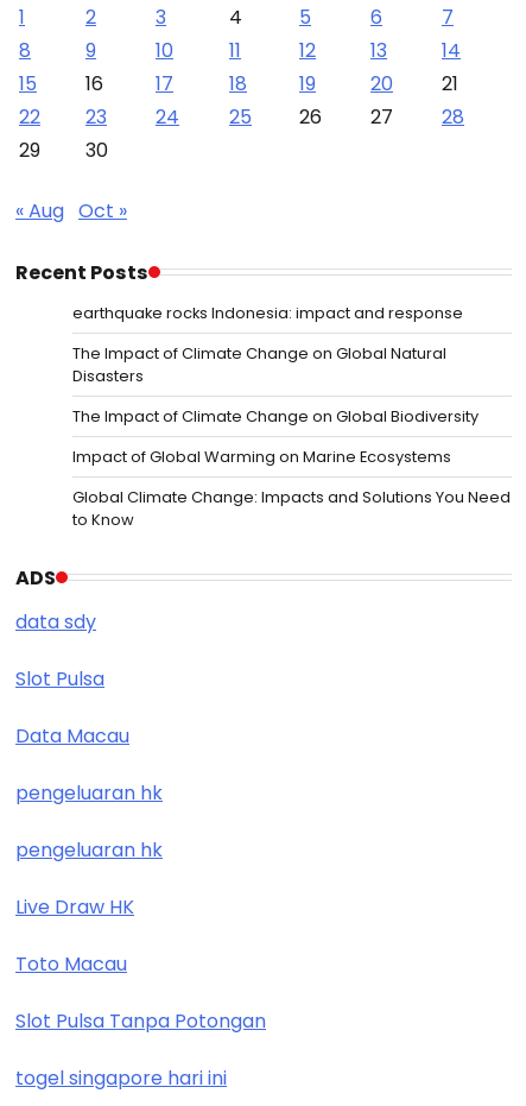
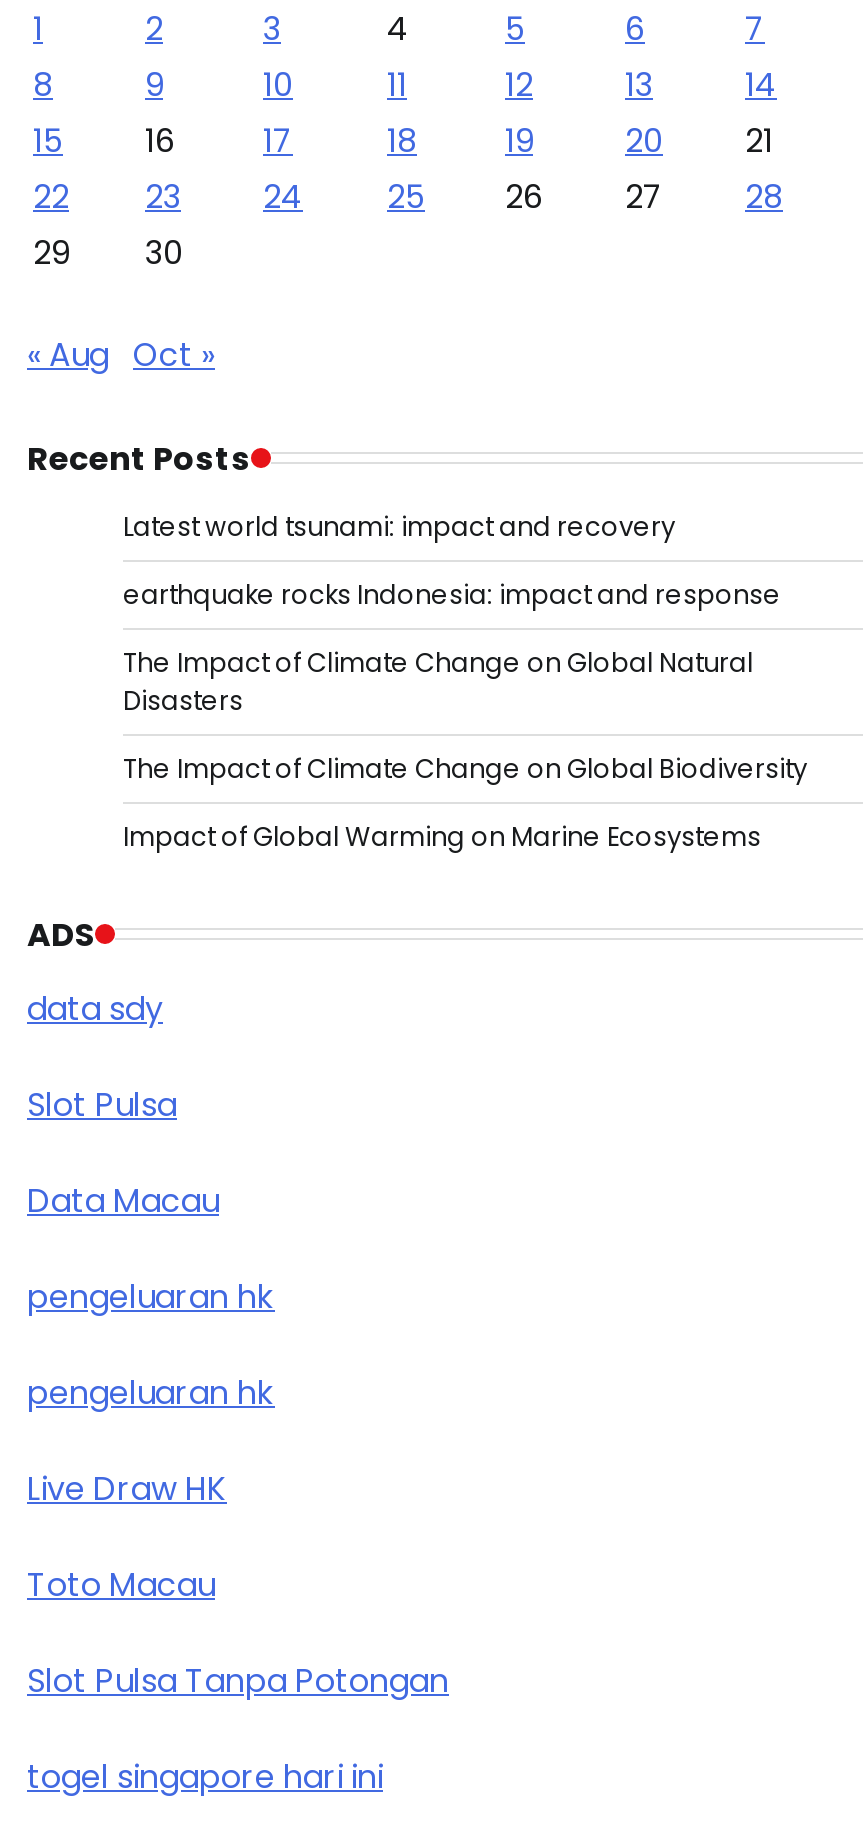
none -> [123,508,675,546] Latest world tsunami: impact and recovery
moved [72,302,479,468] -> [123,576,807,856]: earthquake rocks Indonesia: impact and response | The Impact of Climate Change on Global Natural | Disasters | The Impact of Climate Change on Global Biodiversity | Impact of Global Warming on Marine Ecosystems
[72,486,511,531] Global Climate Change: Impacts and Solutions You Need | to Know -> none

